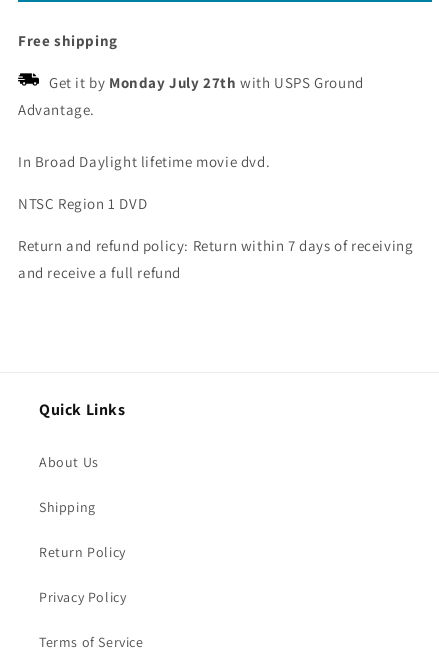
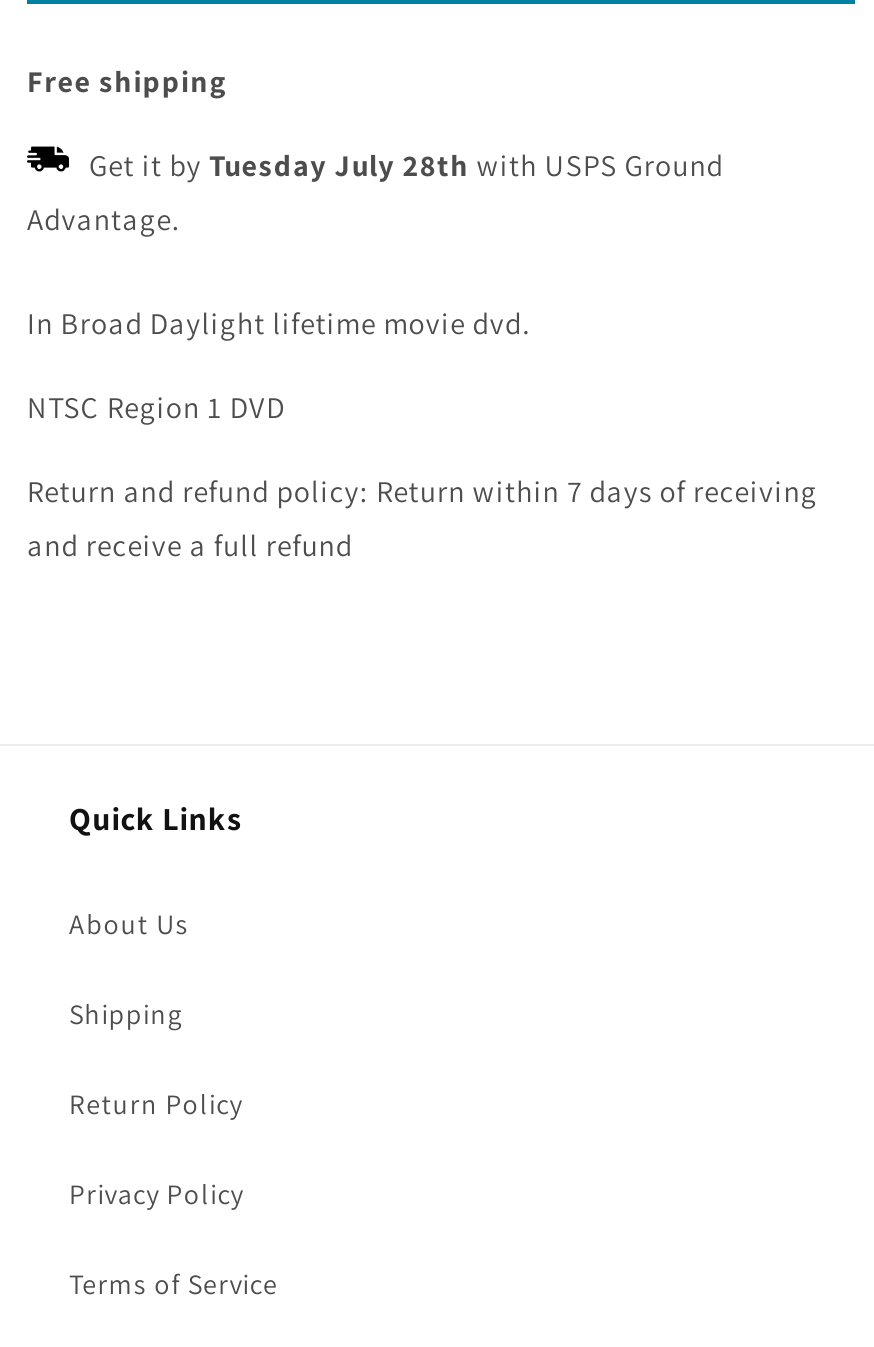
[49,73,364,92] Get it by Monday July 27th with USPS Ground -> [89,145,724,183] Get it by Tuesday July 28th with USPS Ground

